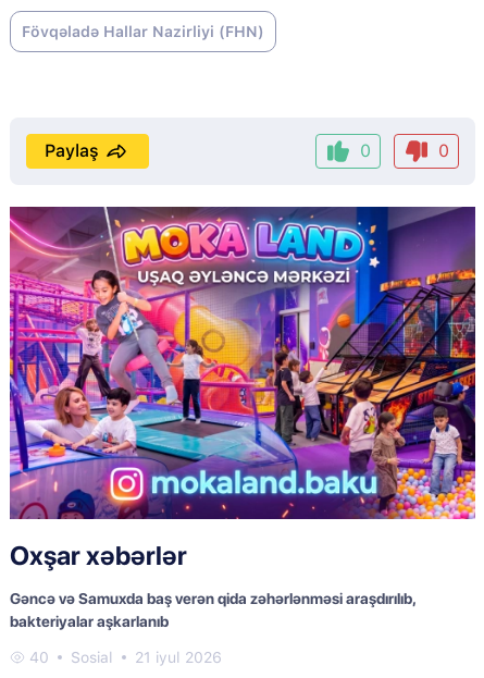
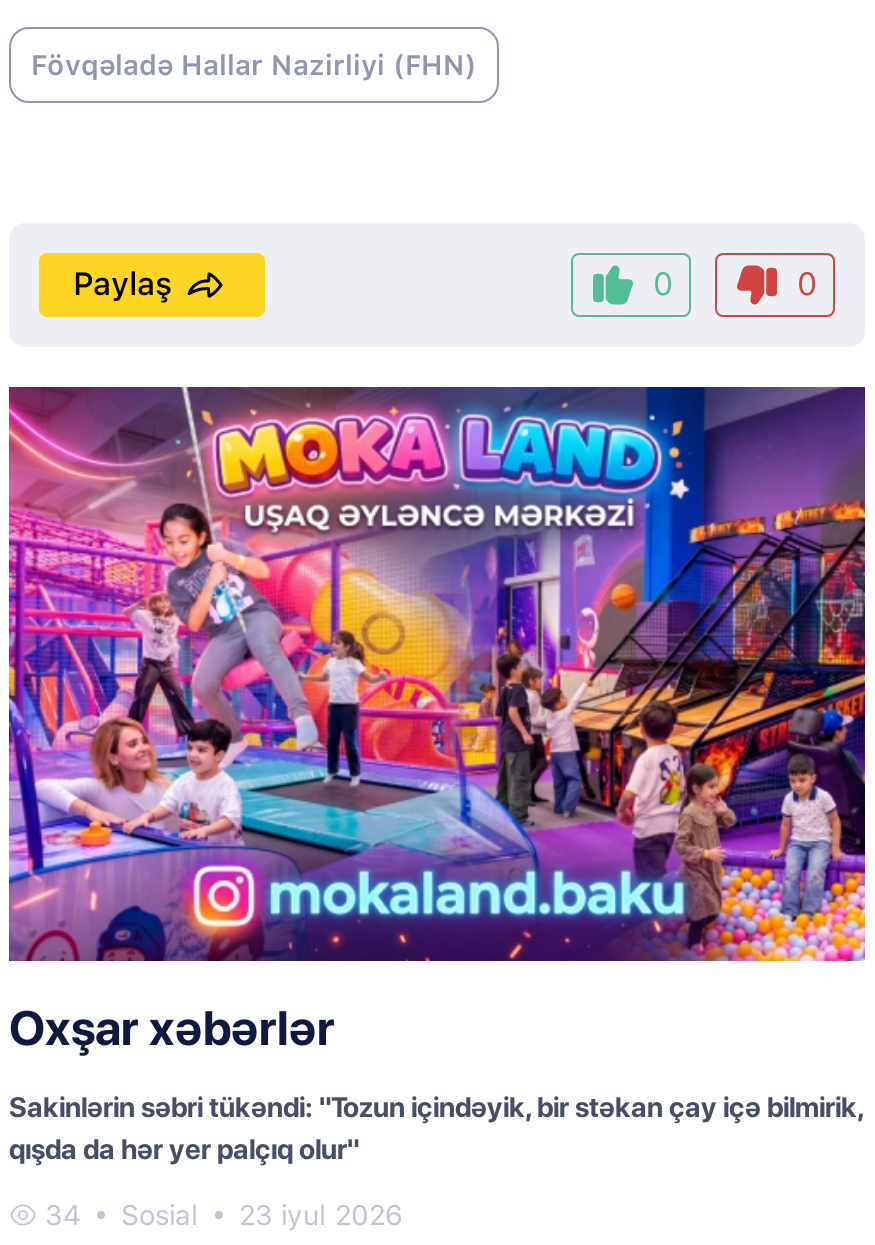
[10,590,415,630] Gəncə və Samuxda baş verən qida zəhərlənməsi araşdırılıb, | bakteriyalar aşkarlanıb -> [9,1091,863,1165] Sakinlərin səbri tükəndi: "Tozun içindəyik, bir stəkan çay içə bilmirik, | qışda da hər yer palçıq olur"
[25,648,53,666] 40 -> [37,1199,89,1231] 34
[135,648,222,666] 21 iyul 2026 -> [239,1199,403,1231] 23 iyul 2026

